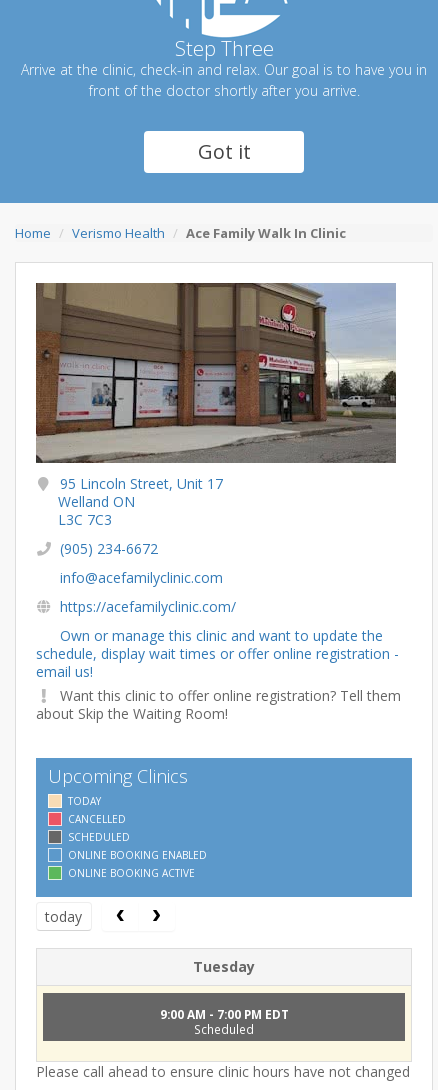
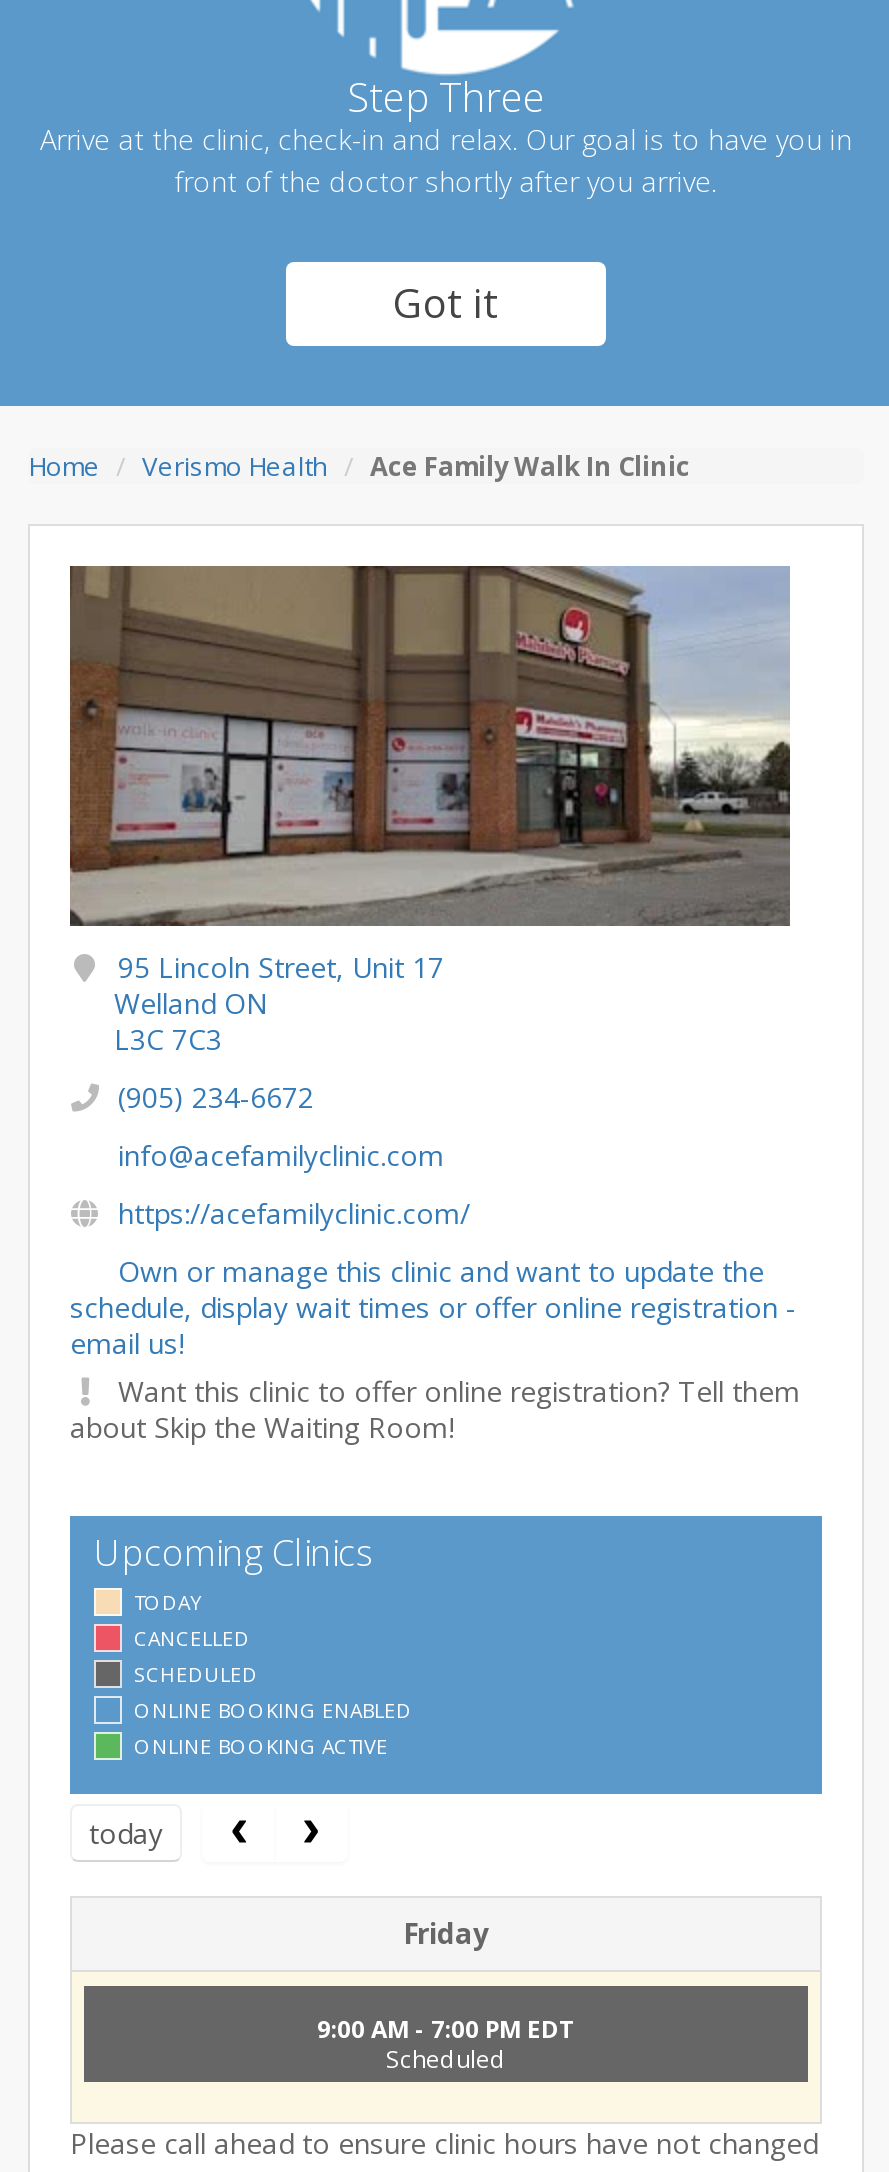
[193,957,255,976] Tuesday -> [403,1915,489,1953] Friday

